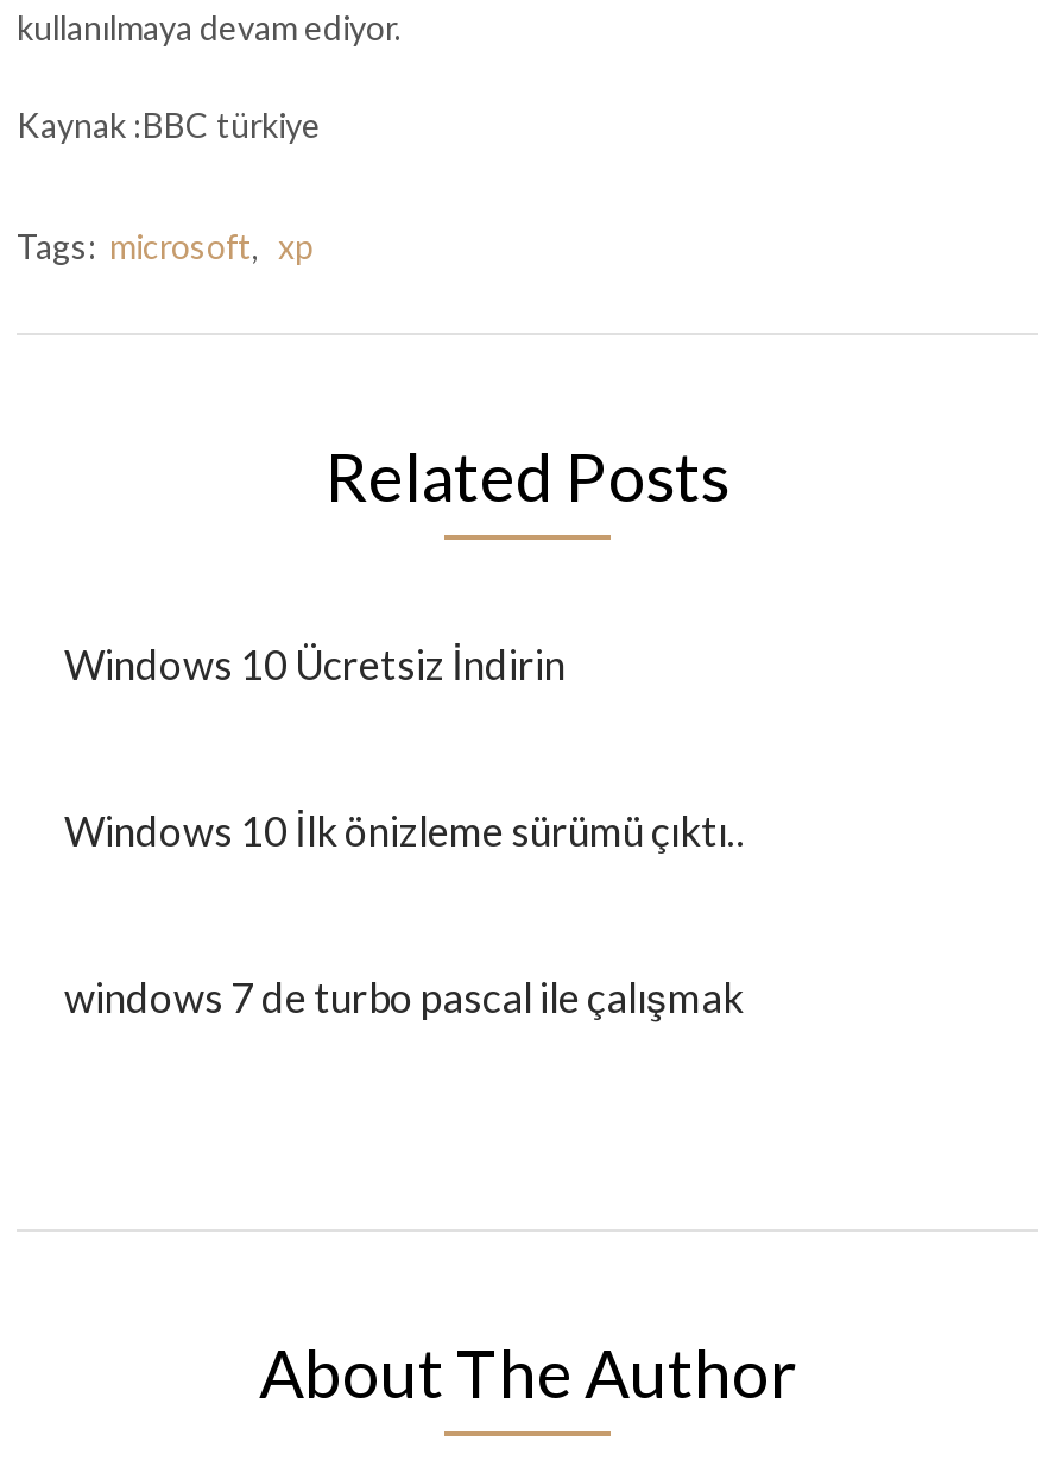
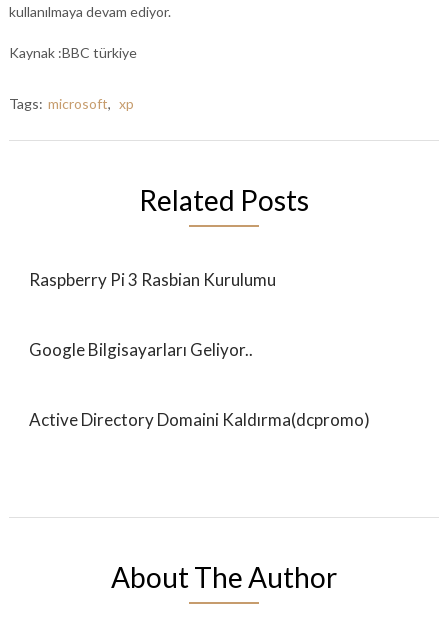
[64,640,566,690] Windows 10 Ücretsiz İndirin -> [29,269,276,290] Raspberry Pi 3 Rasbian Kurulumu
[64,806,746,856] Windows 10 İlk önizleme sürümü çıktı.. -> [29,339,253,360] Google Bilgisayarları Geliyor..
[64,973,744,1022] windows 7 de turbo pascal ile çalışmak -> [29,409,370,430] Active Directory Domaini Kaldırma(dcpromo)

